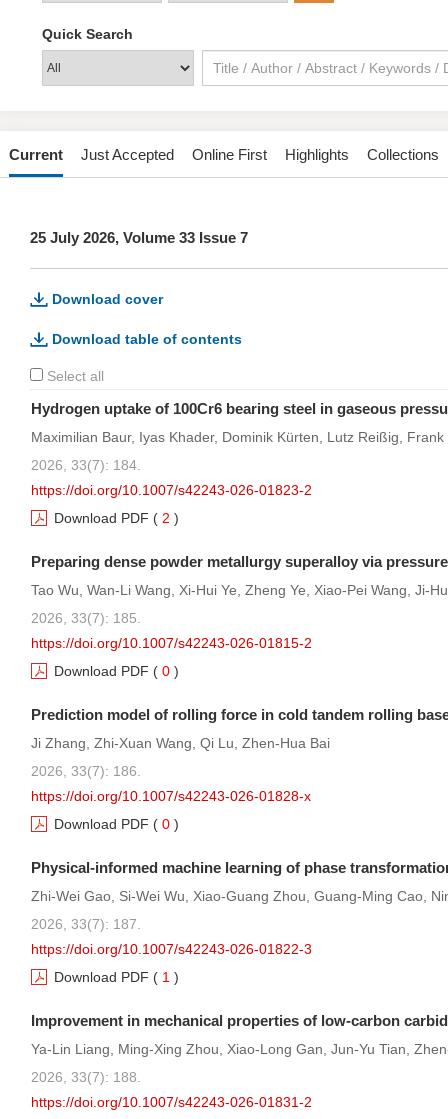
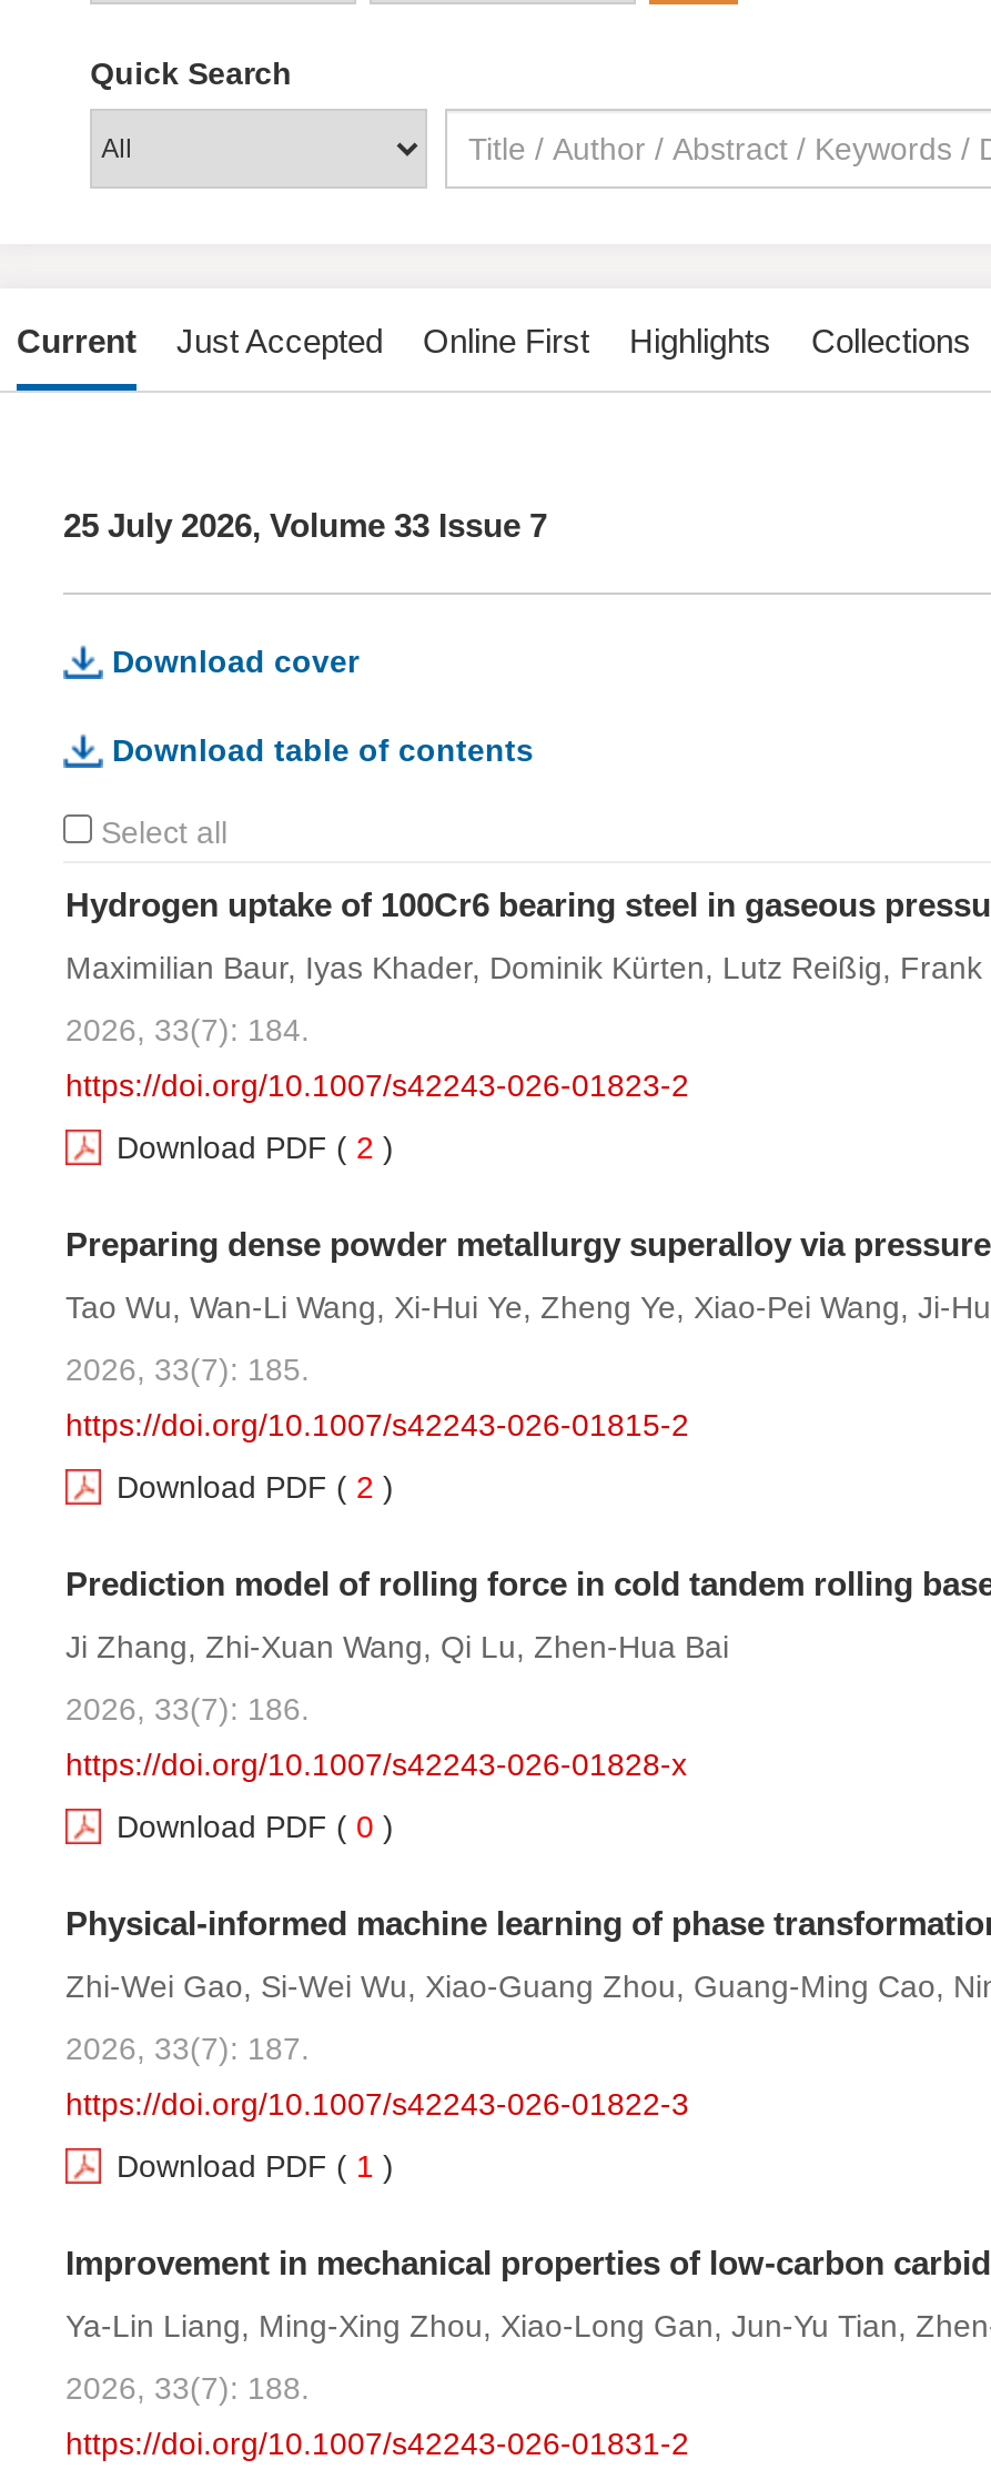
[54,663,179,679] Download PDF ( 0) -> [117,1469,394,1505] Download PDF ( 2)

